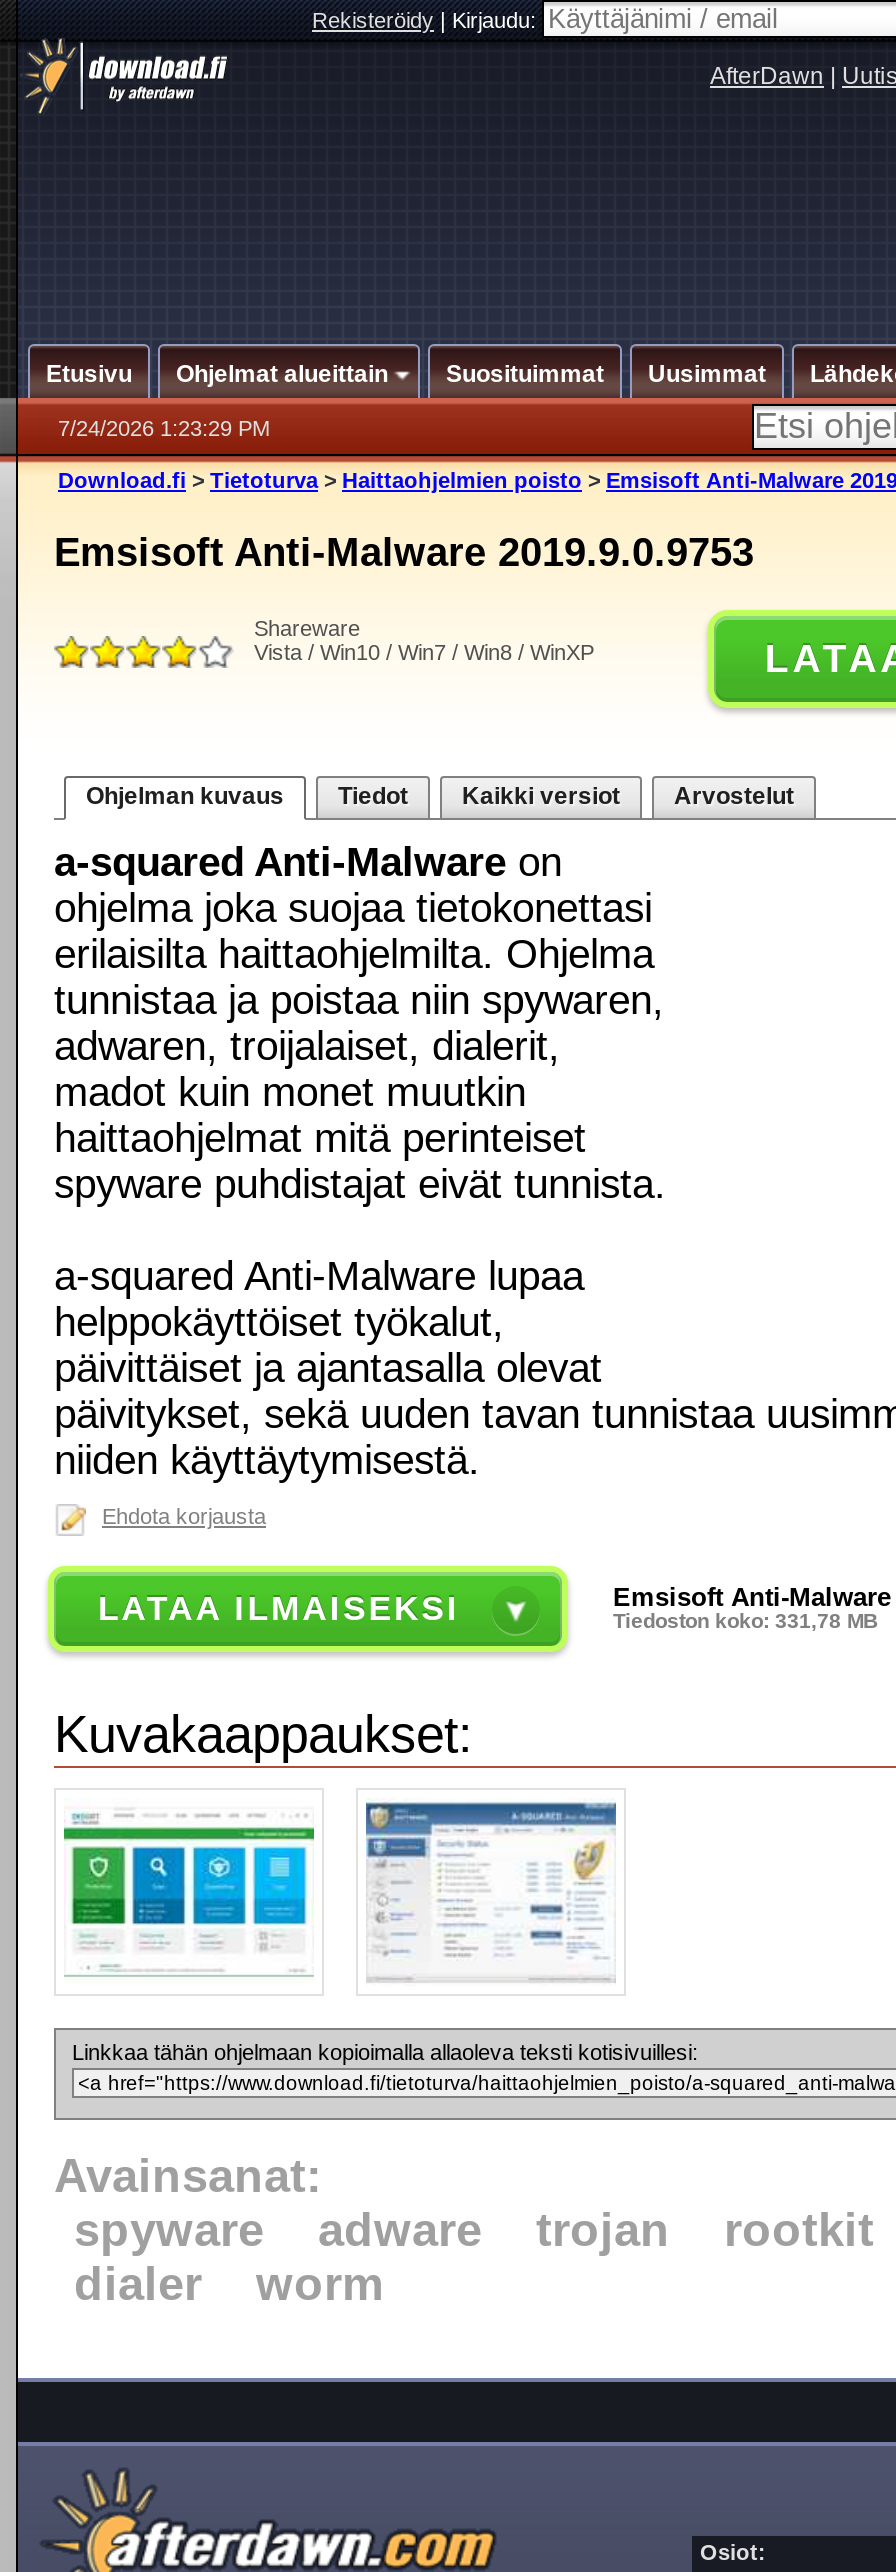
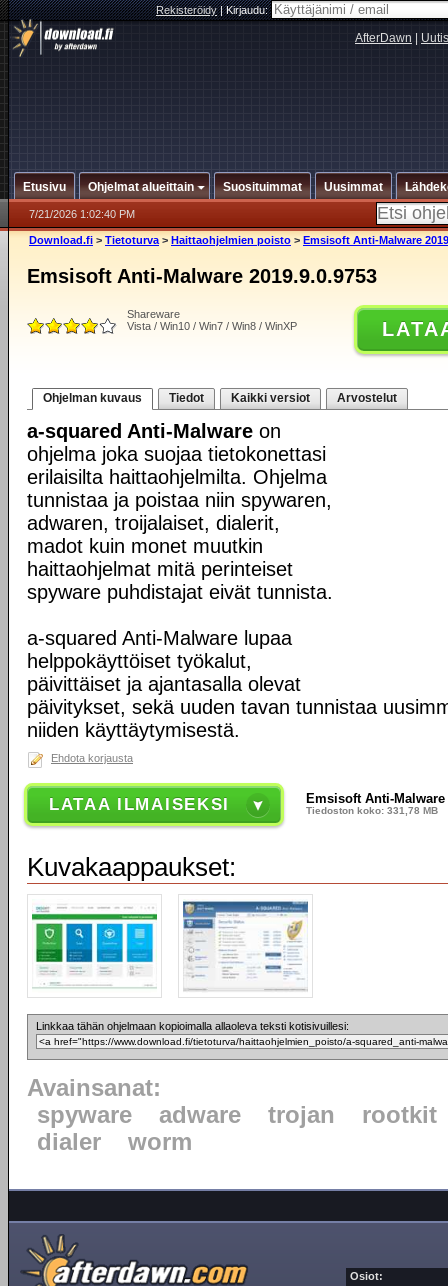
[58,416,270,440] 7/24/2026 1:23:29 PM -> [29,208,135,220] 7/21/2026 1:02:40 PM

